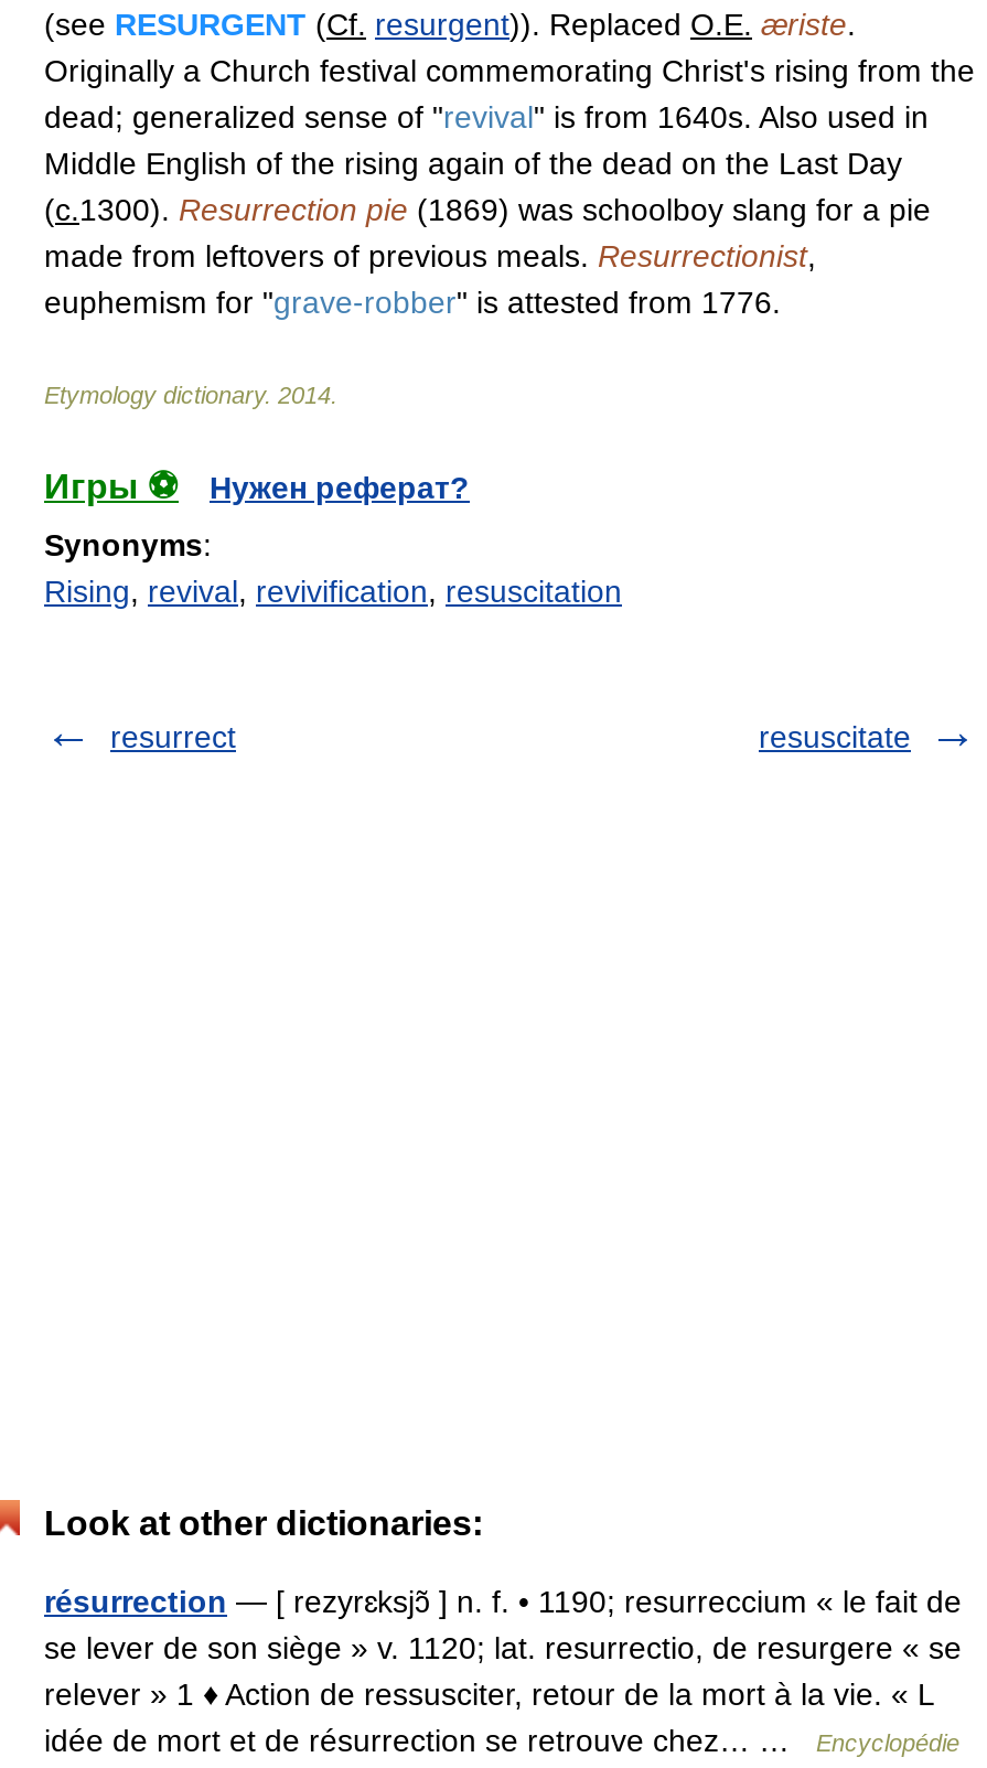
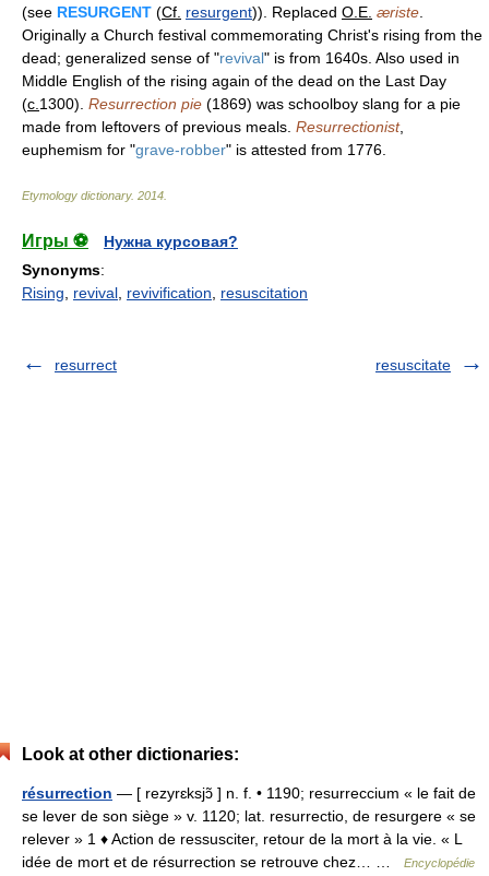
[210,470,470,505] Нужен реферат? -> [104,233,238,250] Нужна курсовая?

